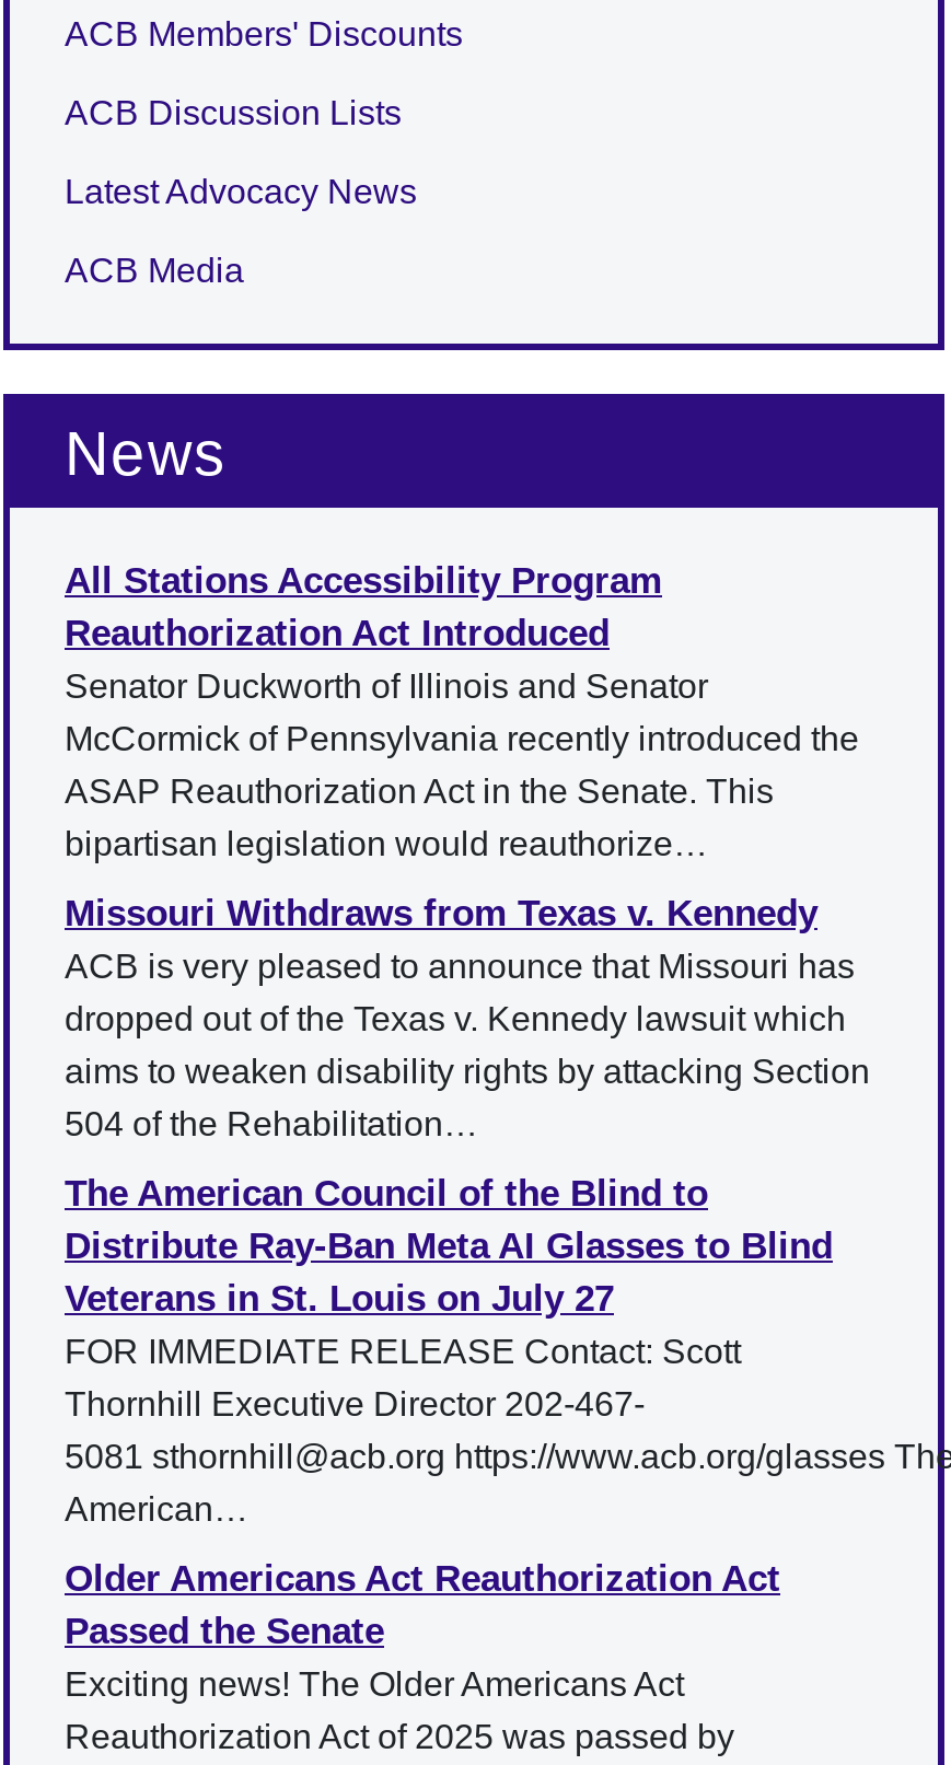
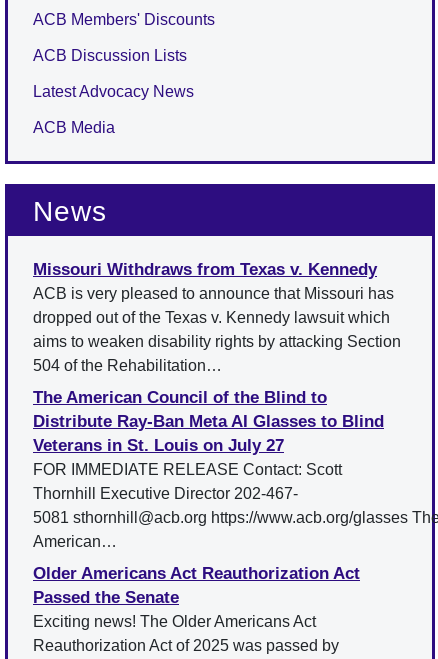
[65,561,859,863] All Stations Accessibility Program | Reauthorization Act Introduced | Senator Duckworth of Illinois and Senator | McCormick of Pennsylvania recently introduced the | ASAP Reauthorization Act in the Senate. This | bipartisan legislation would reauthorize… -> none

